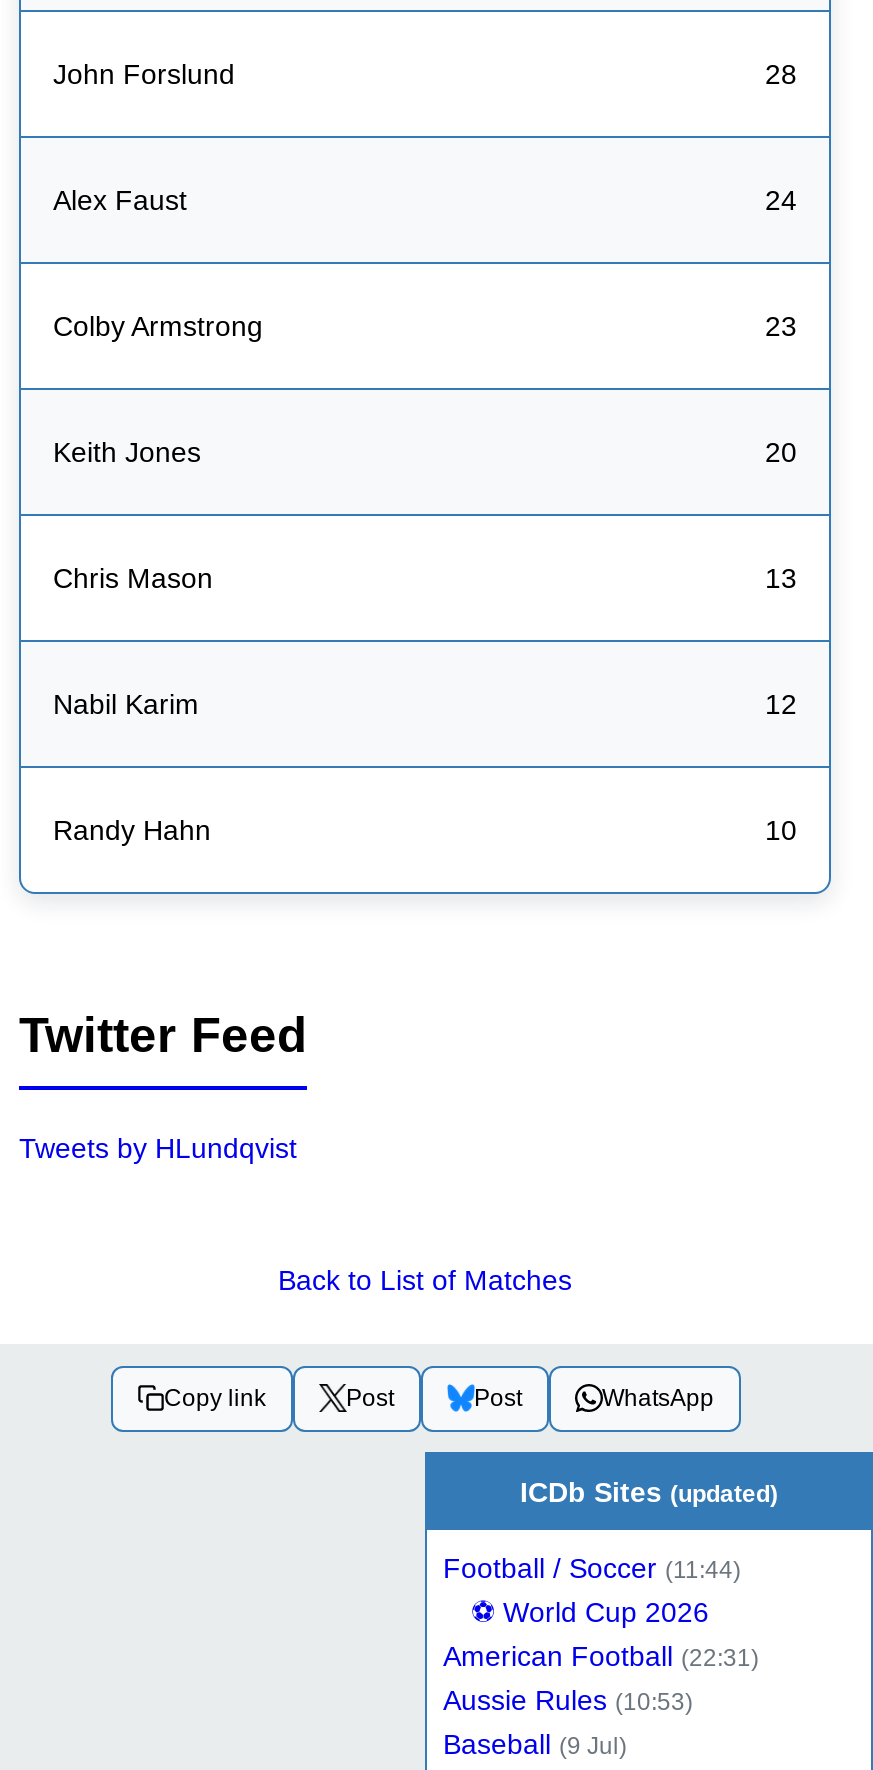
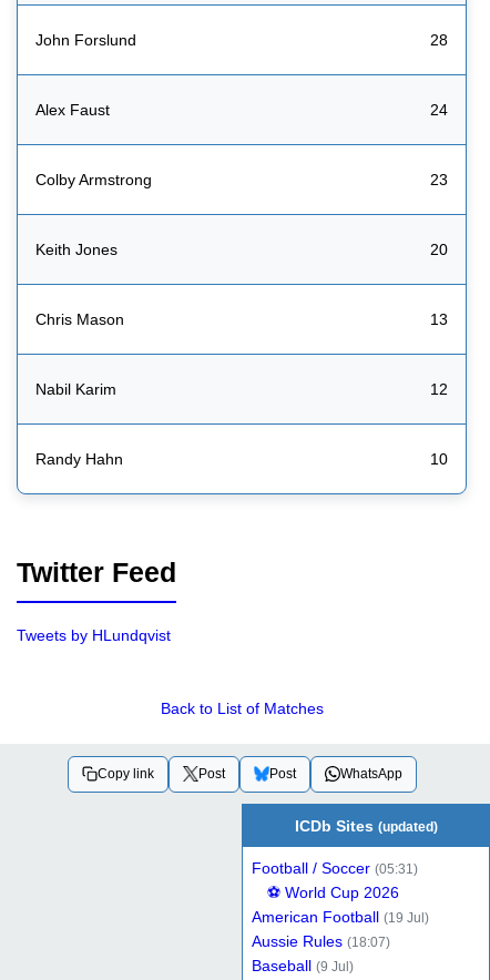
[443,1552,741,1584] Football / Soccer (11:44) -> [252,859,418,877] Football / Soccer (05:31)
[443,1640,759,1716] American Football (22:31) | Aussie Rules (10:53) -> [252,908,429,950] American Football (19 Jul) | Aussie Rules (18:07)

